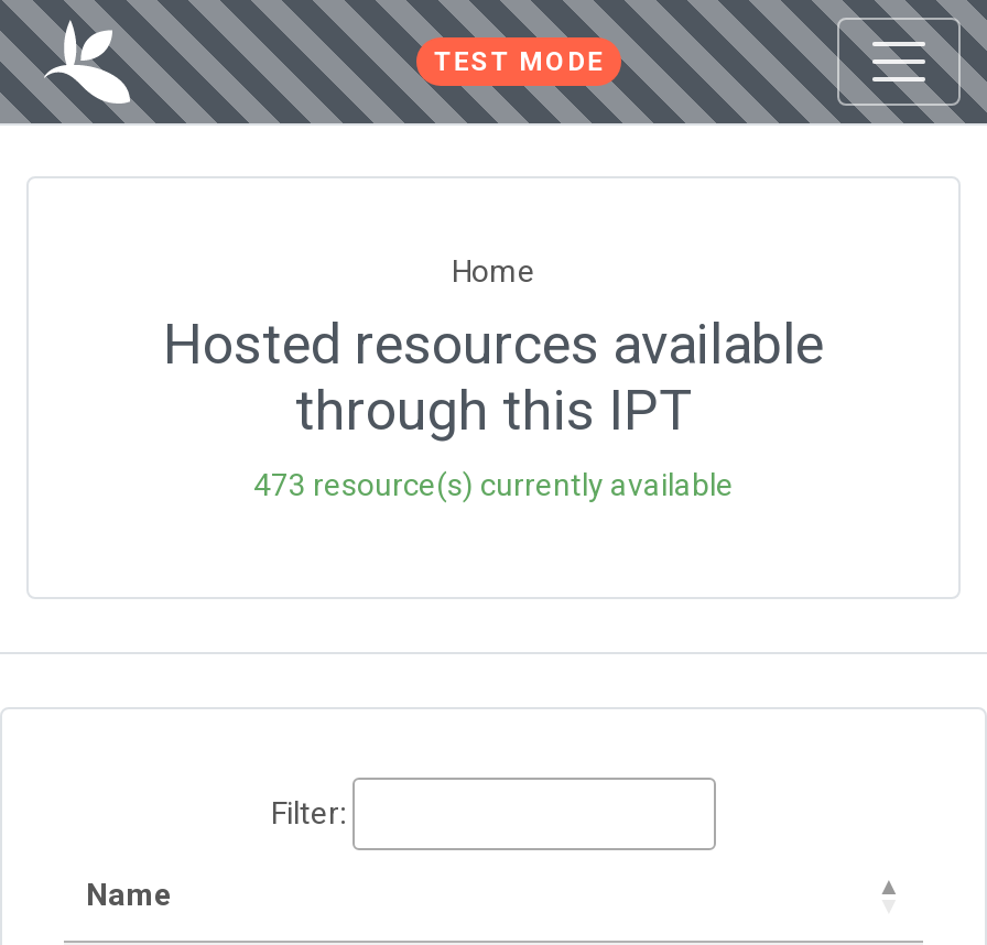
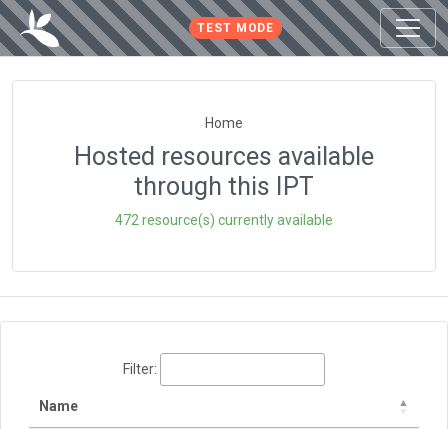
[253,467,734,502] 473 resource(s) currently available -> [115,212,333,228] 472 resource(s) currently available

